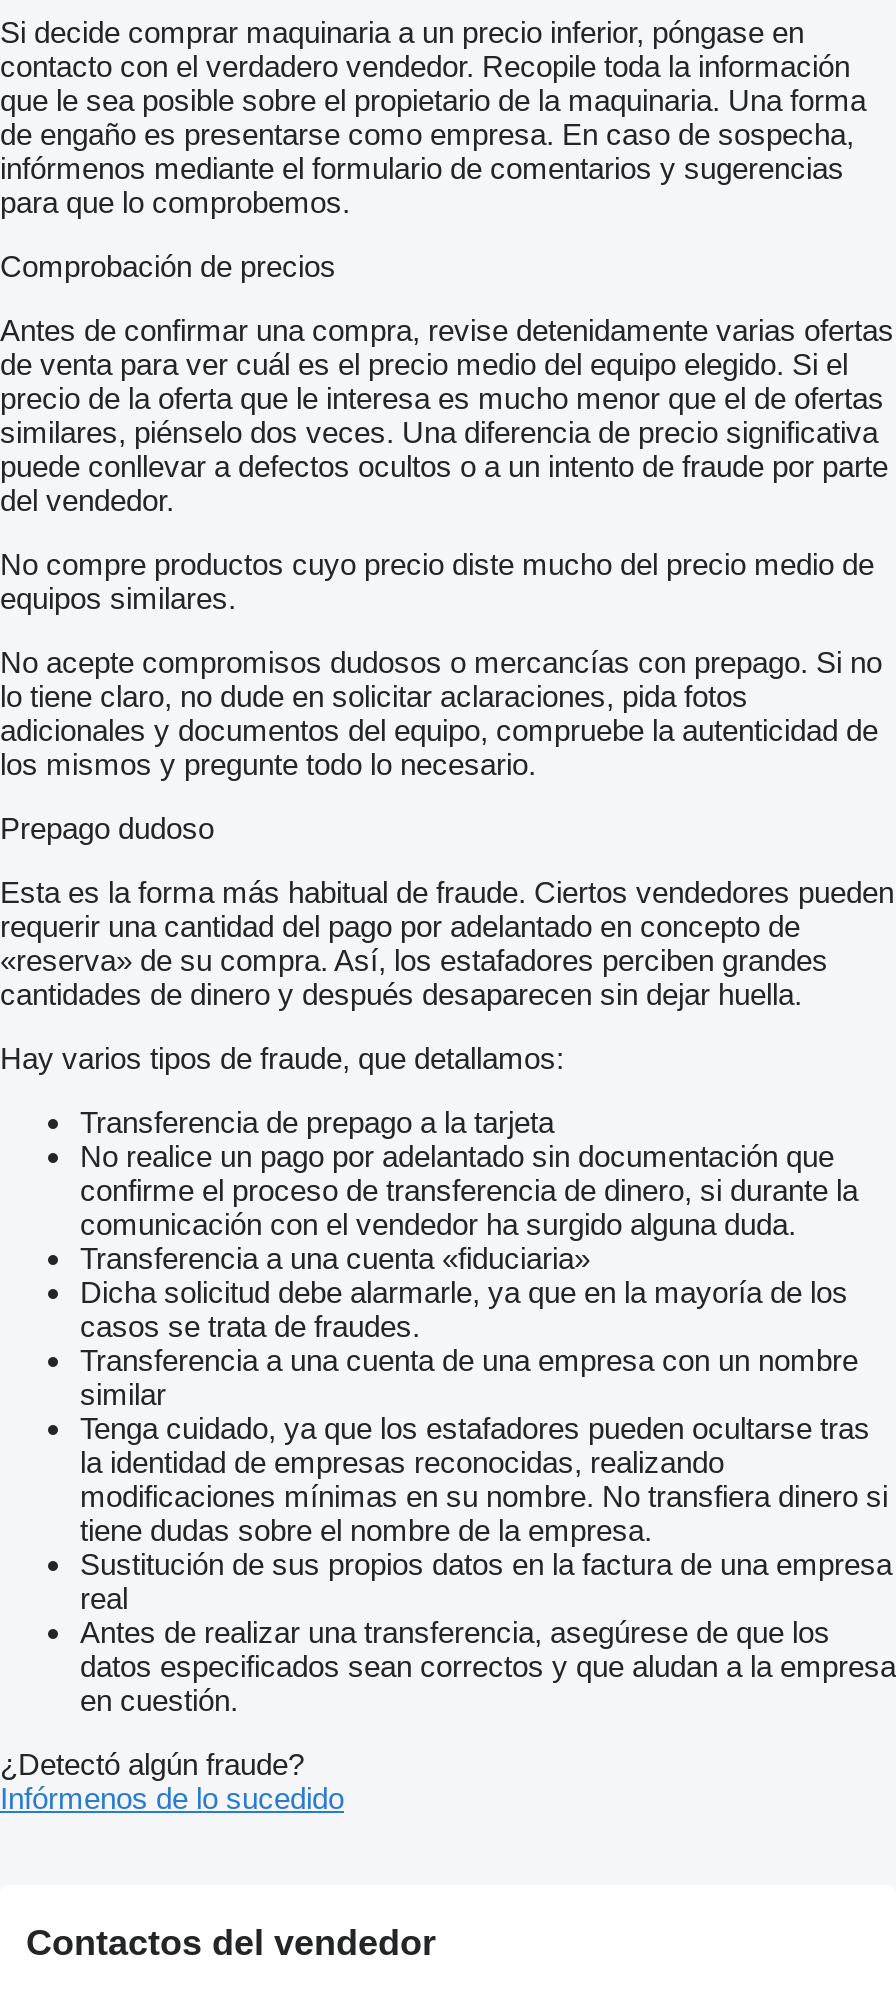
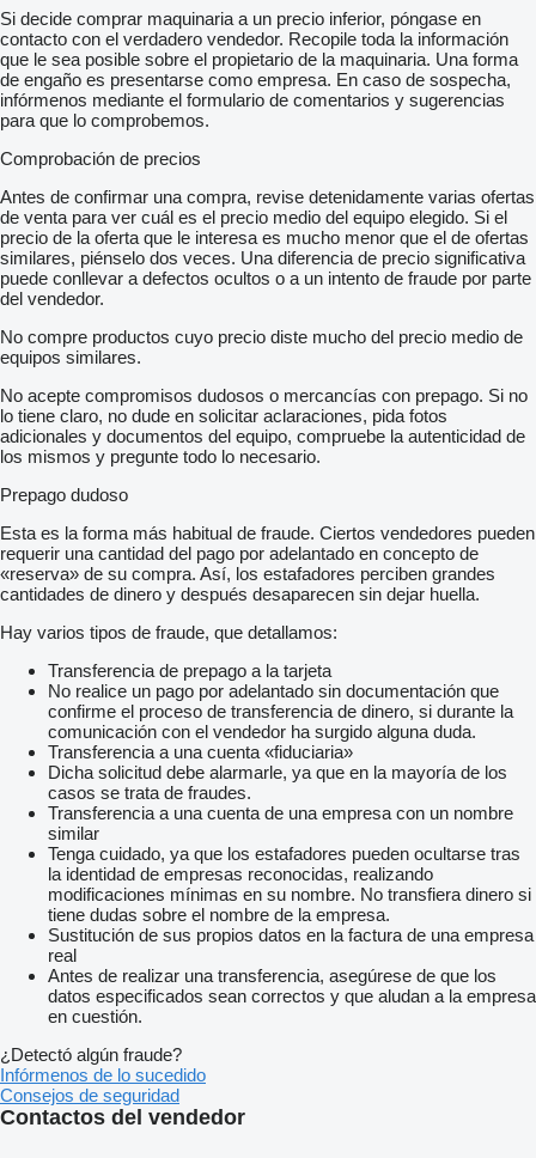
none -> [0,1086,179,1106] Consejos de seguridad

